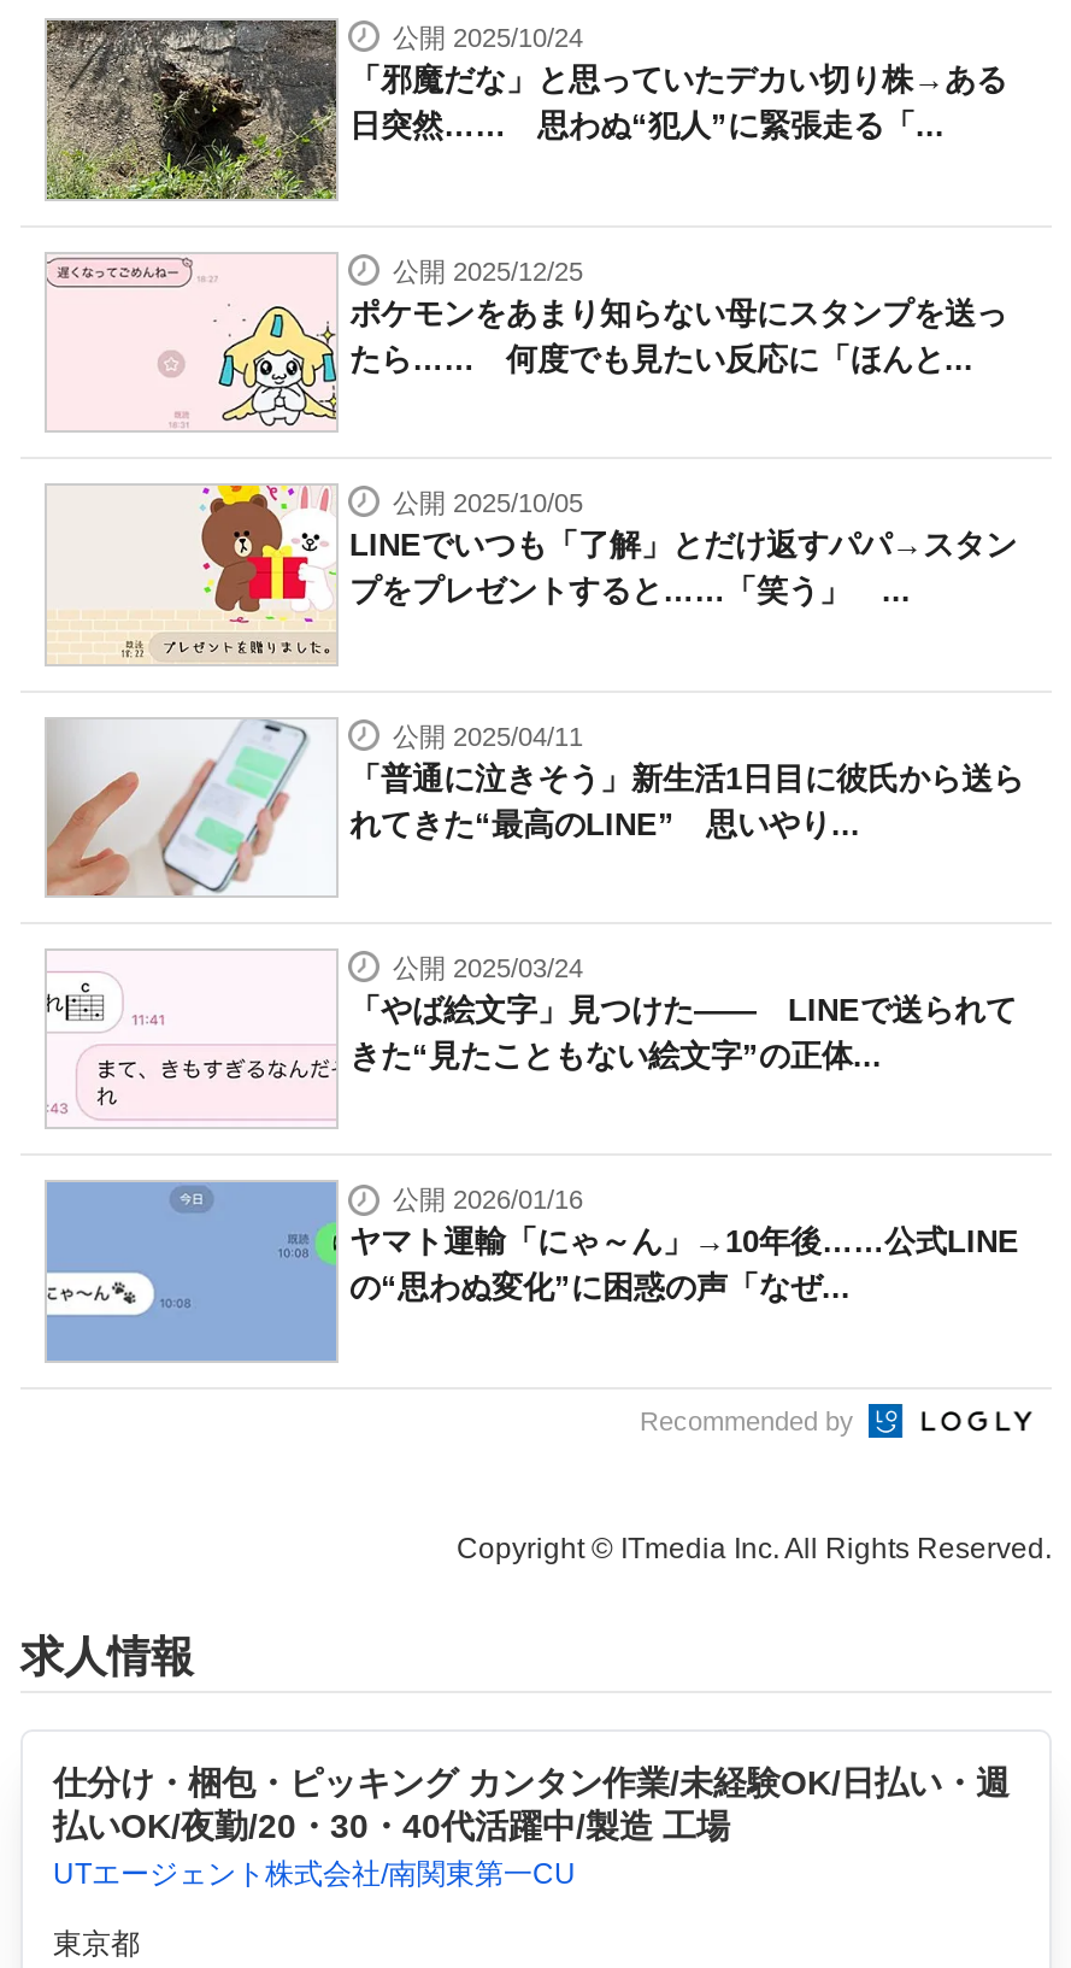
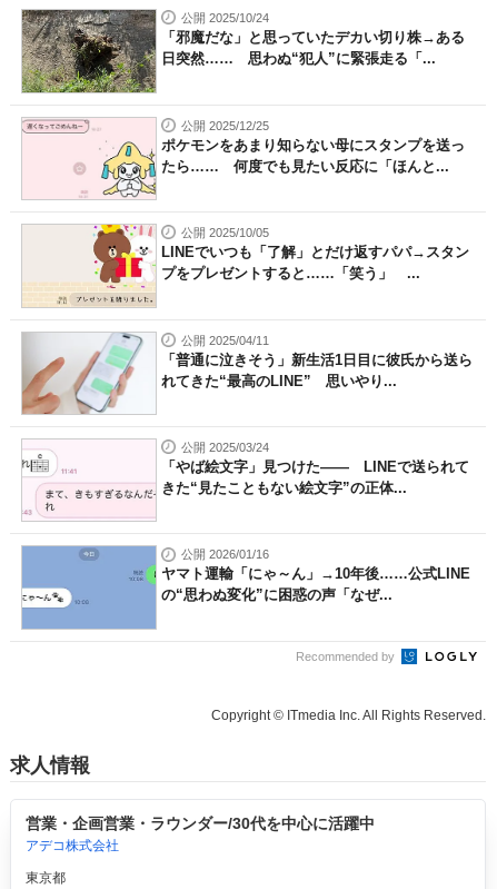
[53,1764,1010,1892] 仕分け・梱包・ピッキング カンタン作業/未経験OK/日払い・週 | 払いOK/夜勤/20・30・40代活躍中/製造 工場 | UTエージェント株式会社/南関東第一CU -> [25,815,374,854] 営業・企画営業・ラウンダー/30代を中心に活躍中 | アデコ株式会社

